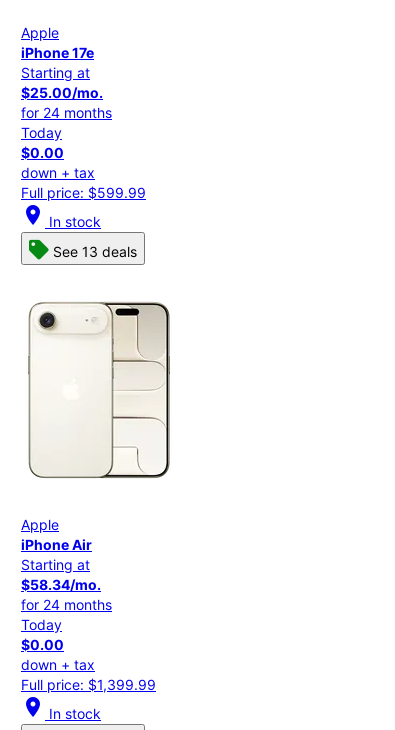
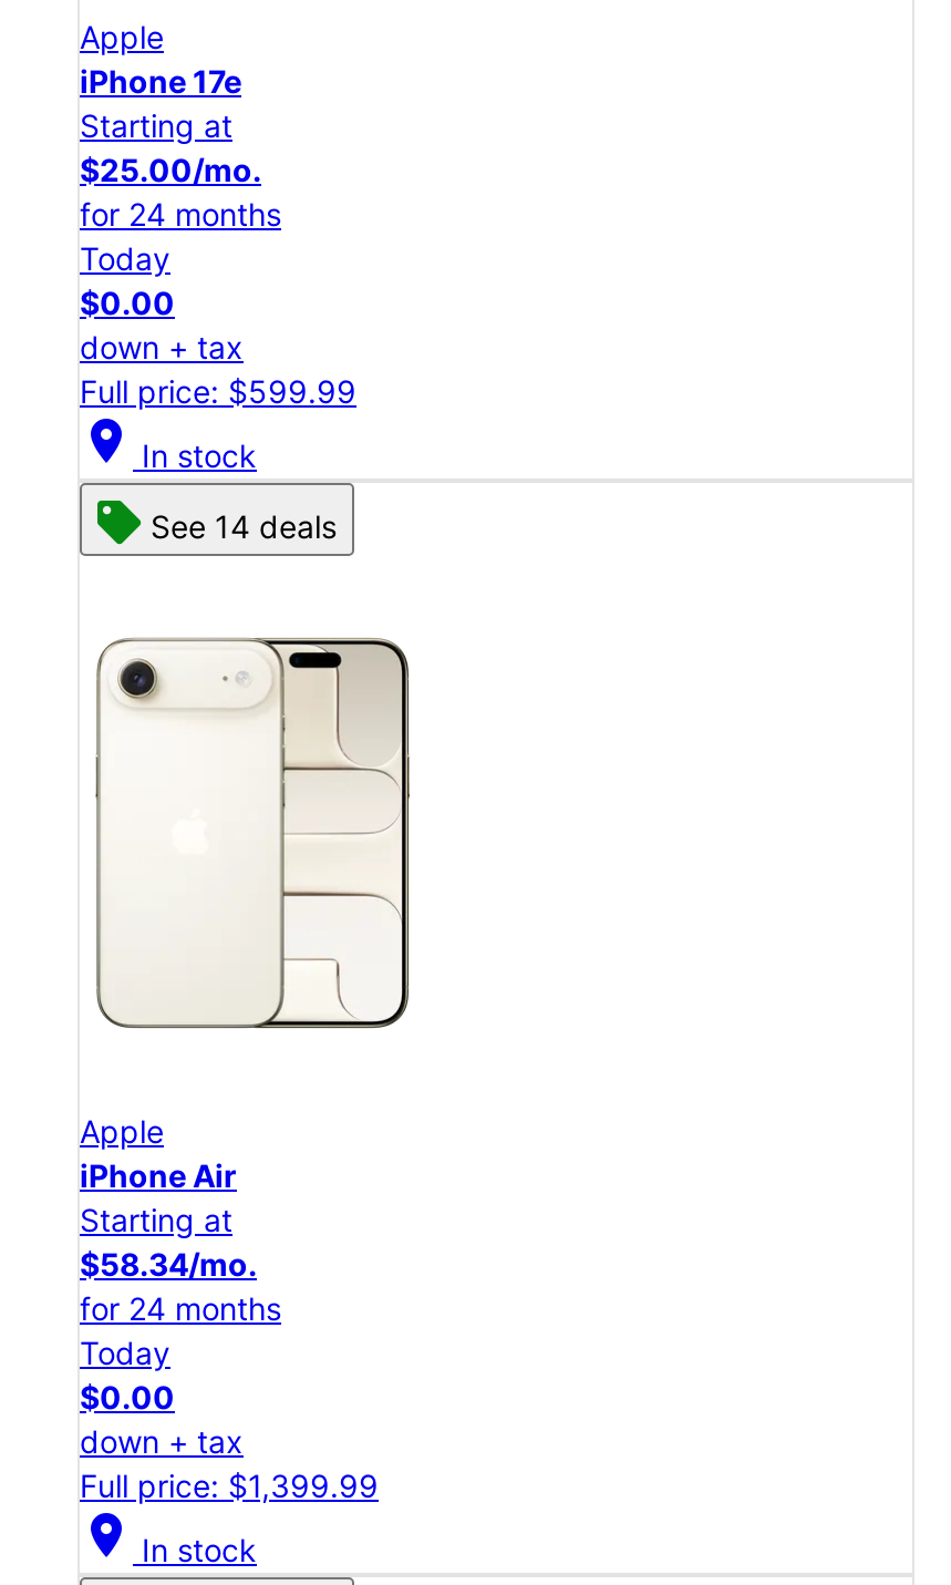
[53,243,137,260] See 13 deals -> [151,508,337,546] See 14 deals

